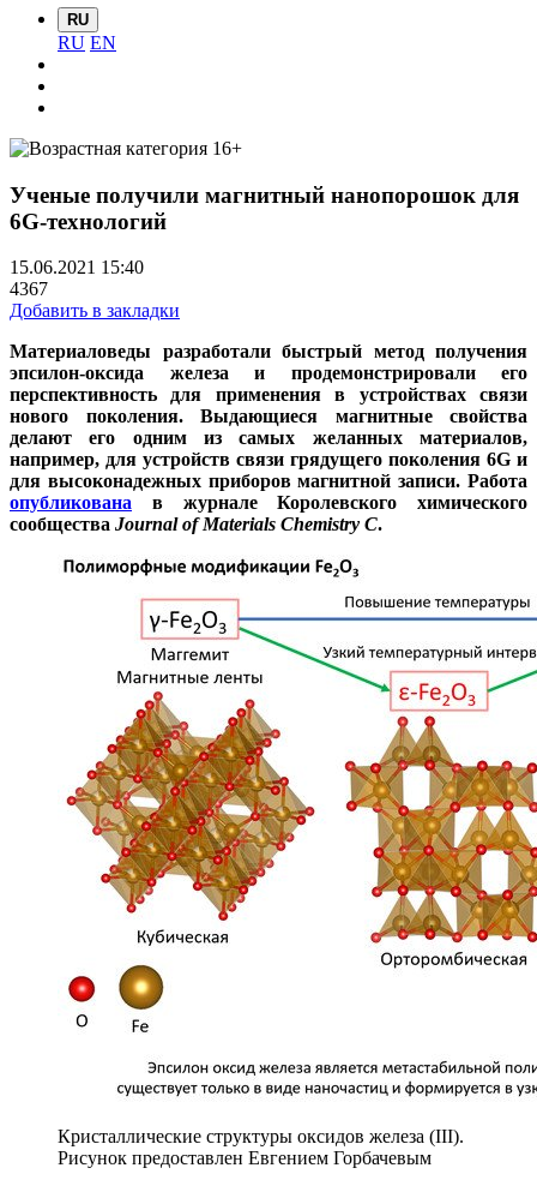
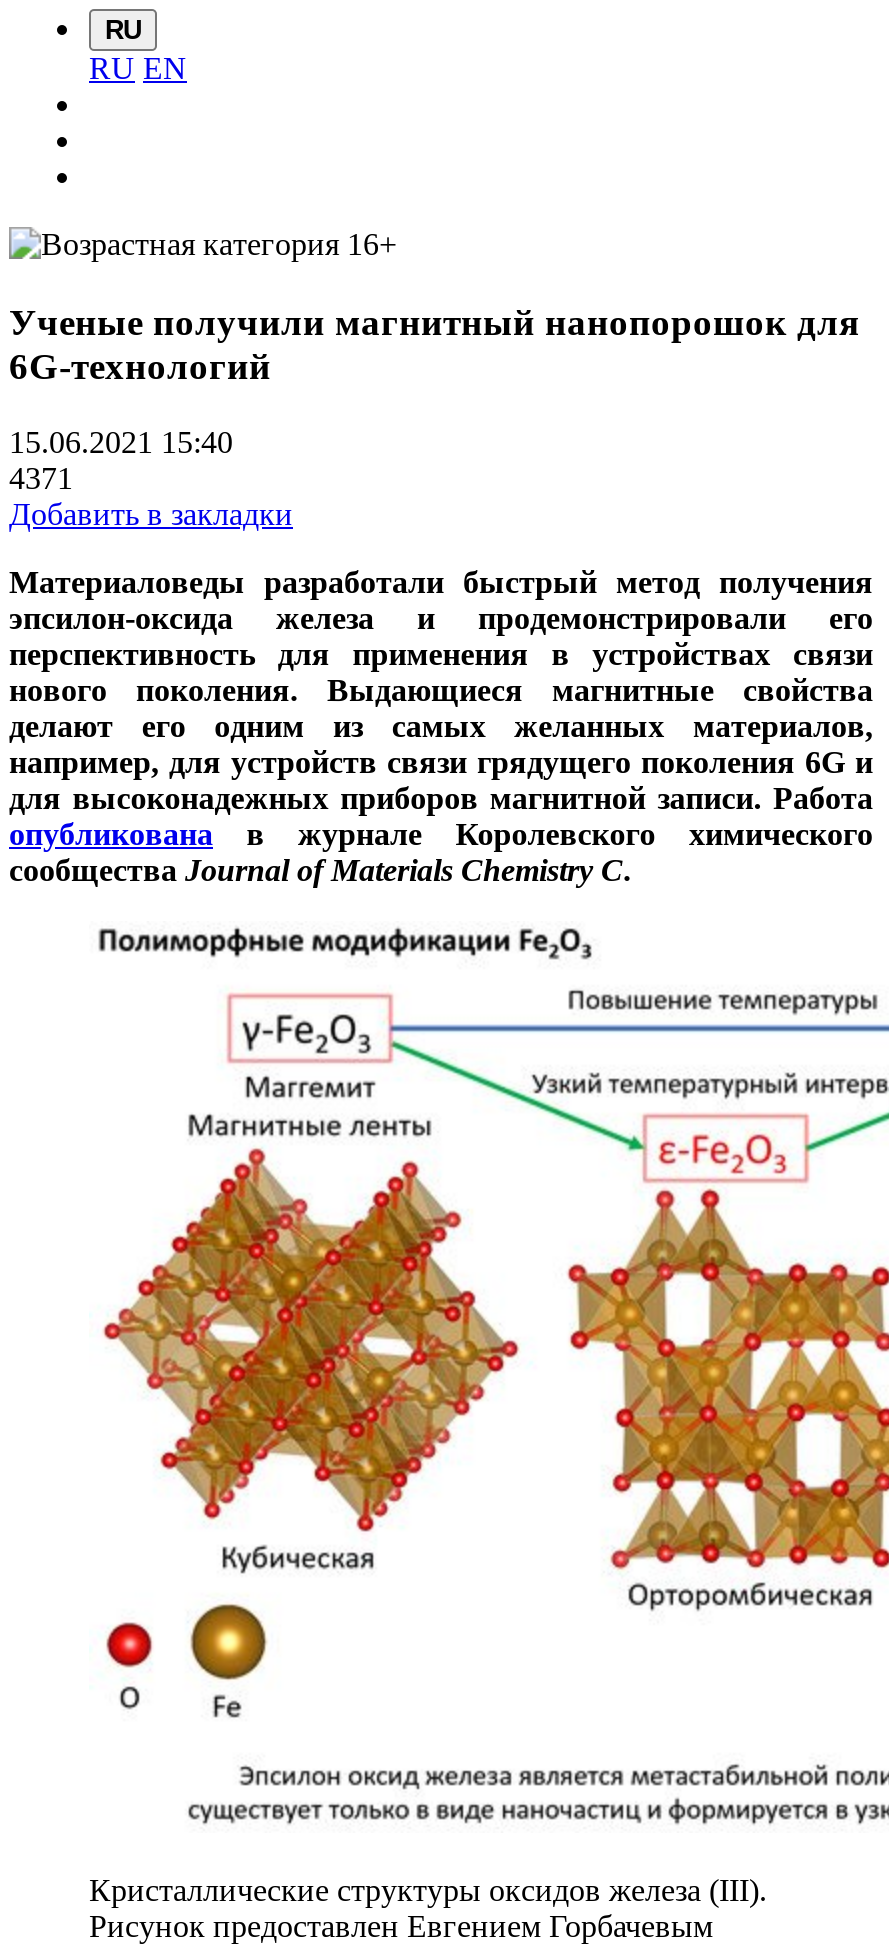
[10,279,48,299] 4367 -> [9,462,73,496] 4371

